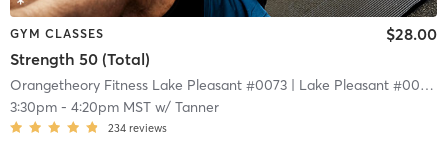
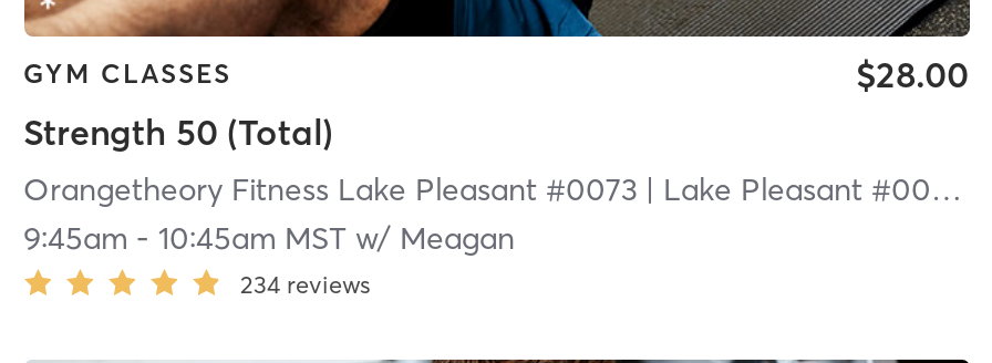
[9,98,218,116] 3:30pm - 4:20pm MST w/ Tanner -> [23,218,515,257] 9:45am - 10:45am MST w/ Meagan

